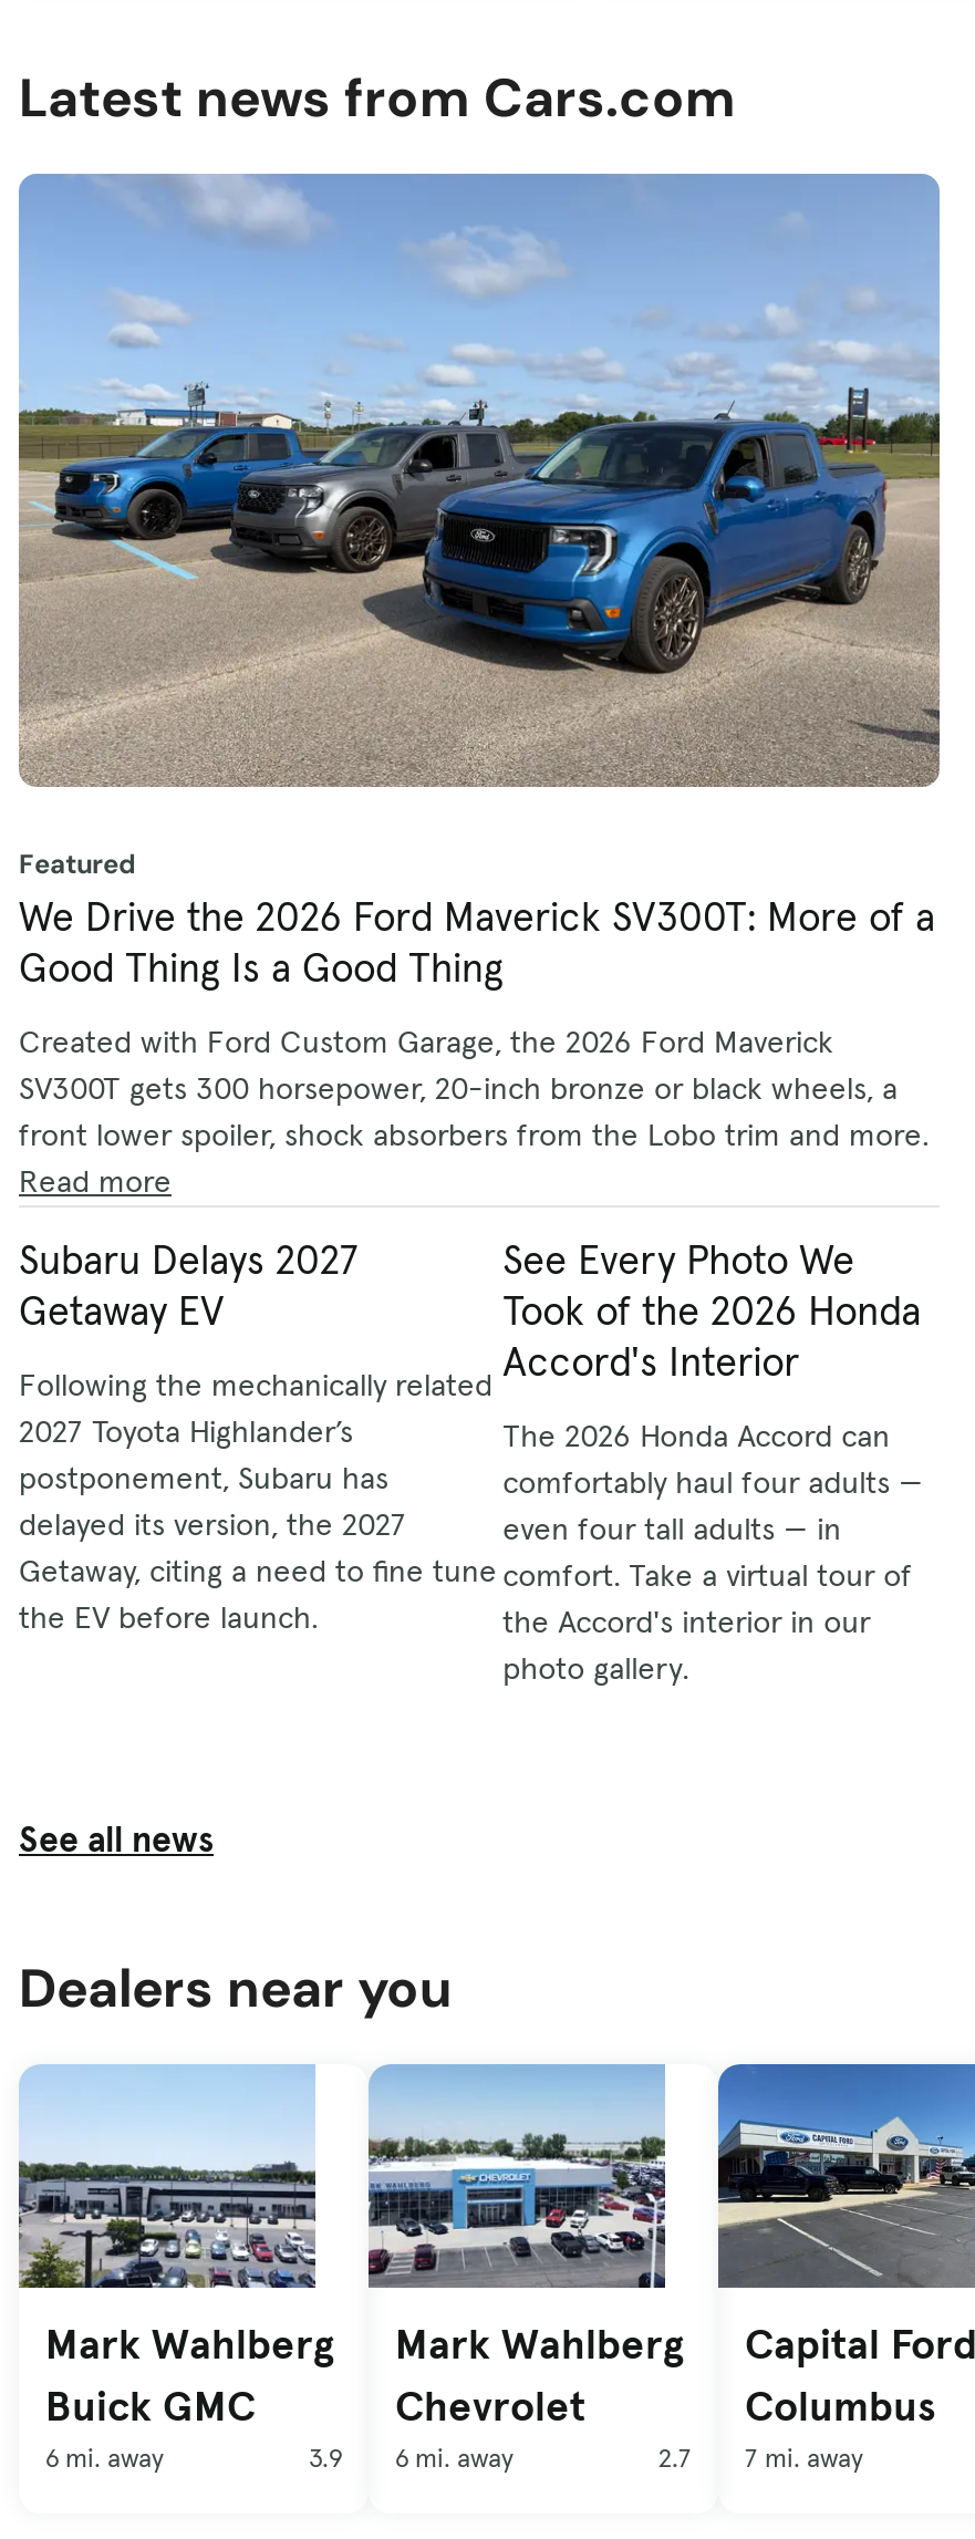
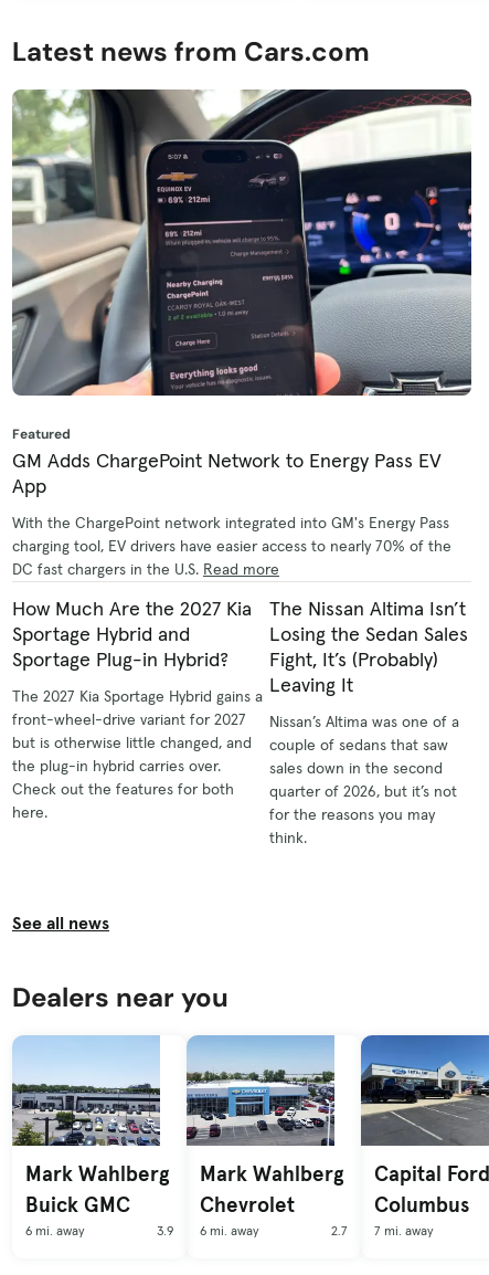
[17,173,942,788] [image] -> [11,88,472,396] [image]
[19,892,935,994] We Drive the 2026 Ford Maverick SV300T: More of a | Good Thing Is a Good Thing -> [12,447,442,498] GM Adds ChargePoint Network to Energy Pass EV | App
[19,1023,929,1202] Created with Ford Custom Garage, the 2026 Ford Maverick | SV300T gets 300 horsepower, 20-inch bronze or black wheels, a | front lower spoiler, shock absorbers from the Lobo trim and more. | Read more -> [12,513,451,579] With the ChargePoint network integrated into GM's Energy Pass | charging tool, EV drivers have easier access to nearly 70% of the | DC fast chargers in the U.S. Read more
[19,1235,357,1337] Subaru Delays 2027 | Getaway EV -> [12,596,252,672] How Much Are the 2027 Kia | Sportage Hybrid and | Sportage Plug-in Hybrid?
[503,1235,921,1388] See Every Photo We | Took of the 2026 Honda | Accord's Interior -> [269,596,468,697] The Nissan Altima Isn’t | Losing the Sedan Sales | Fight, It’s (Probably) | Leaving It
[19,1366,497,1638] Following the mechanically related | 2027 Toyota Highlander’s | postponement, Subaru has | delayed its version, the 2027 | Getaway, citing a need to fine tune | the EV before launch. -> [12,686,263,822] The 2027 Kia Sportage Hybrid gains a | front-wheel-drive variant for 2027 | but is otherwise little changed, and | the plug-in hybrid carries over. | Check out the features for both | here.
[503,1417,923,1689] The 2026 Honda Accord can | comfortably haul four adults — | even four tall adults — in | comfort. Take a virtual tour of | the Accord's interior in our | photo gallery. -> [269,712,459,847] Nissan’s Altima was one of a | couple of sedans that saw | sales down in the second | quarter of 2026, but it’s not | for the reasons you may | think.

